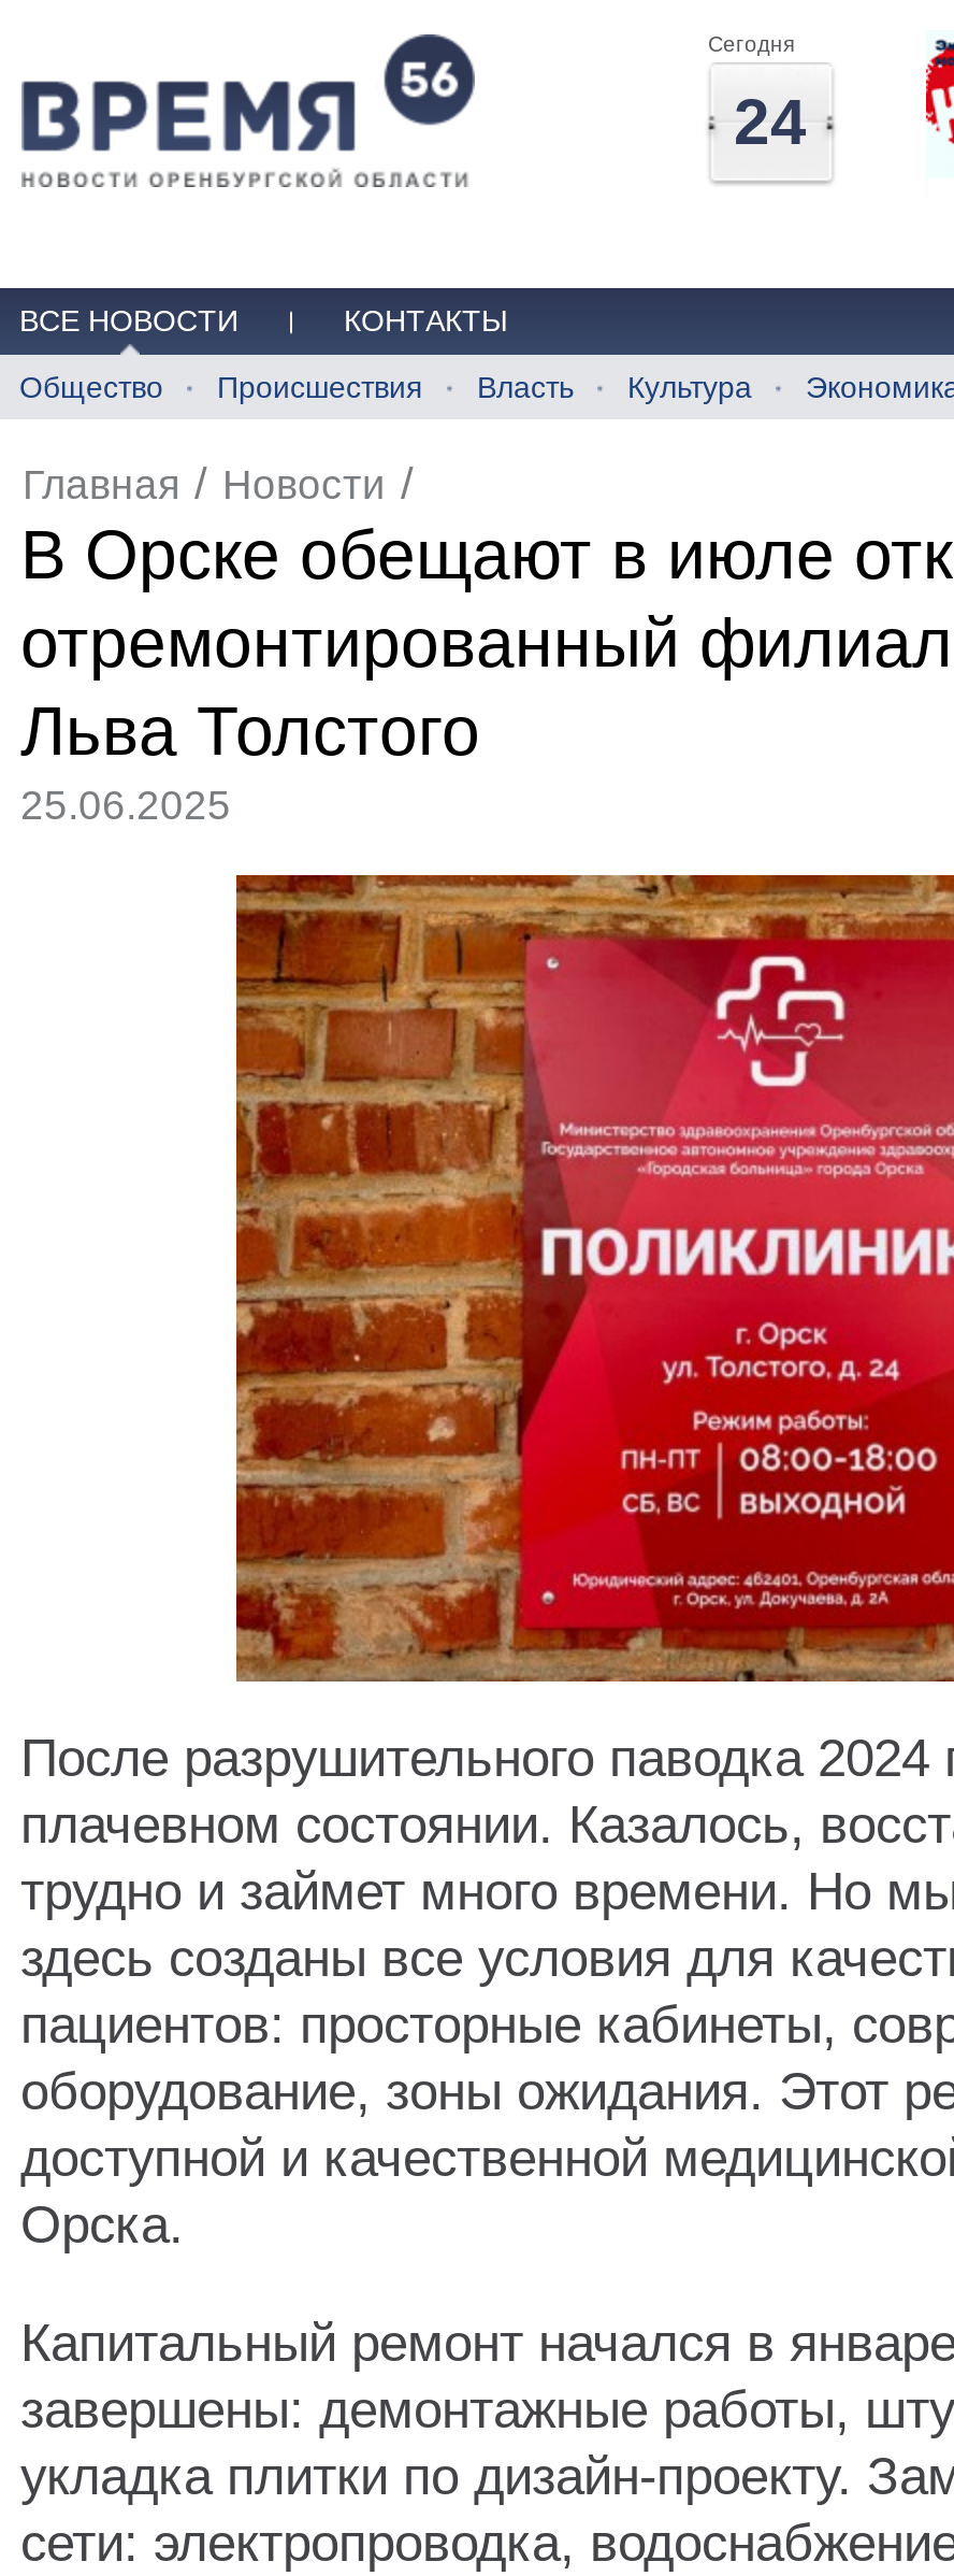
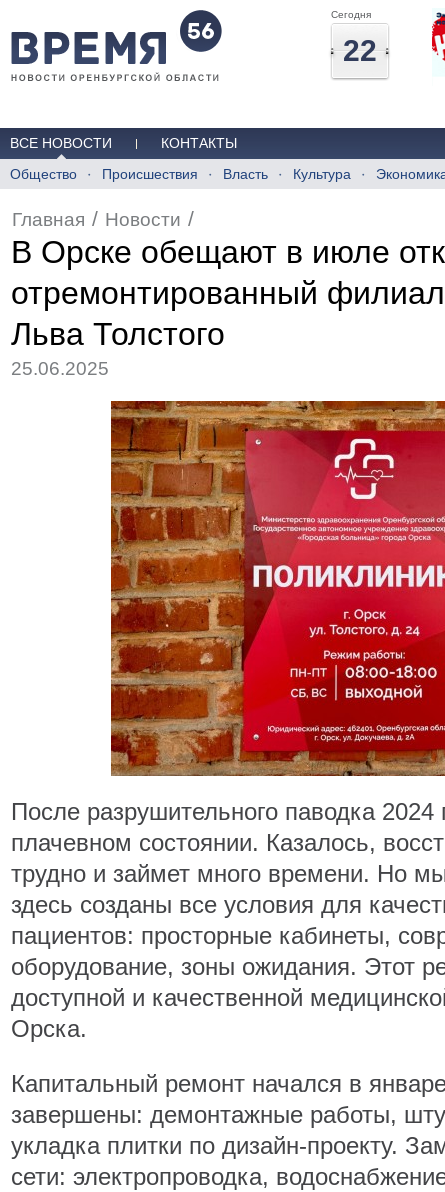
[734,86,807,157] 24 -> [342,34,376,67] 22

